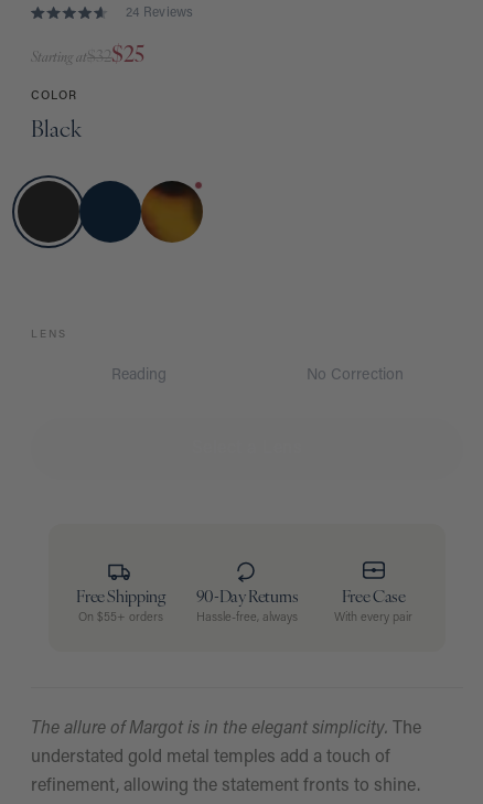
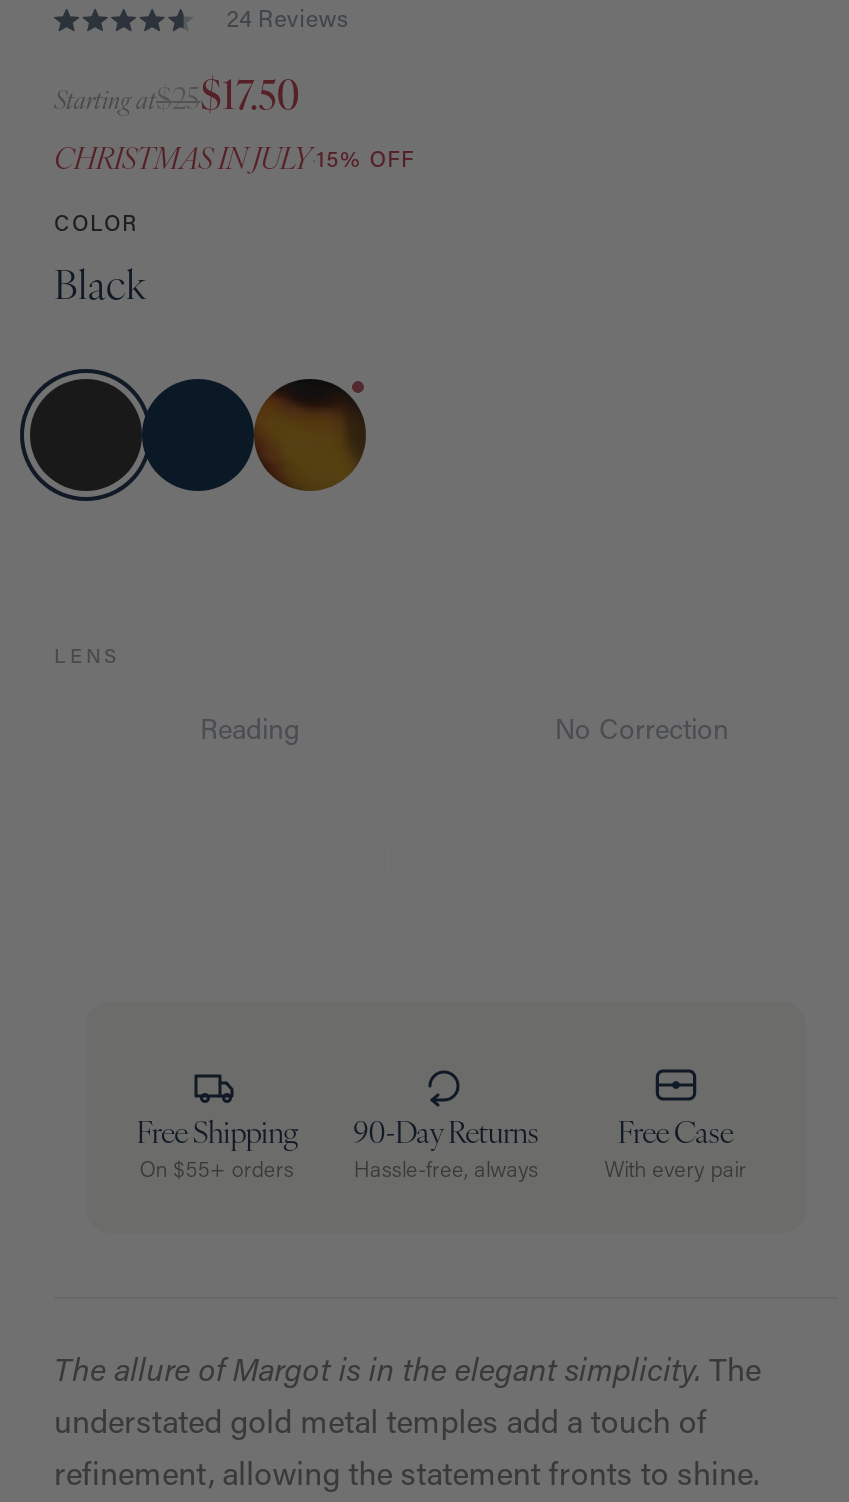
[31,45,145,67] Starting at$32$25 -> [54,79,415,177] Starting at$25$17.50 | CHRISTMAS IN JULY·15% OFF

